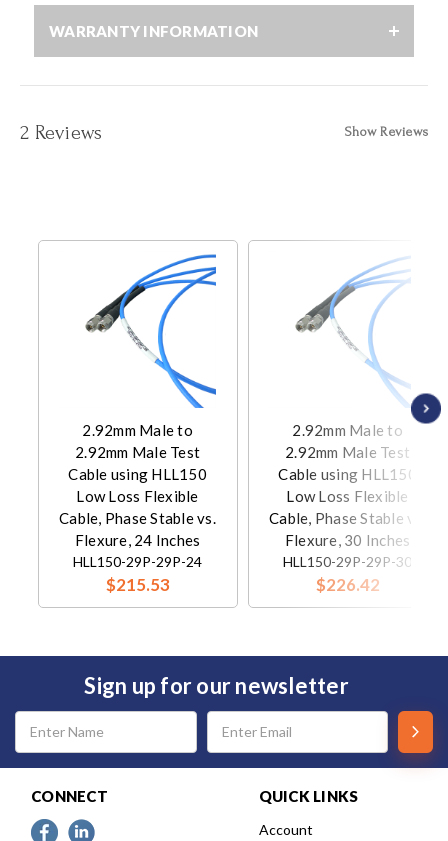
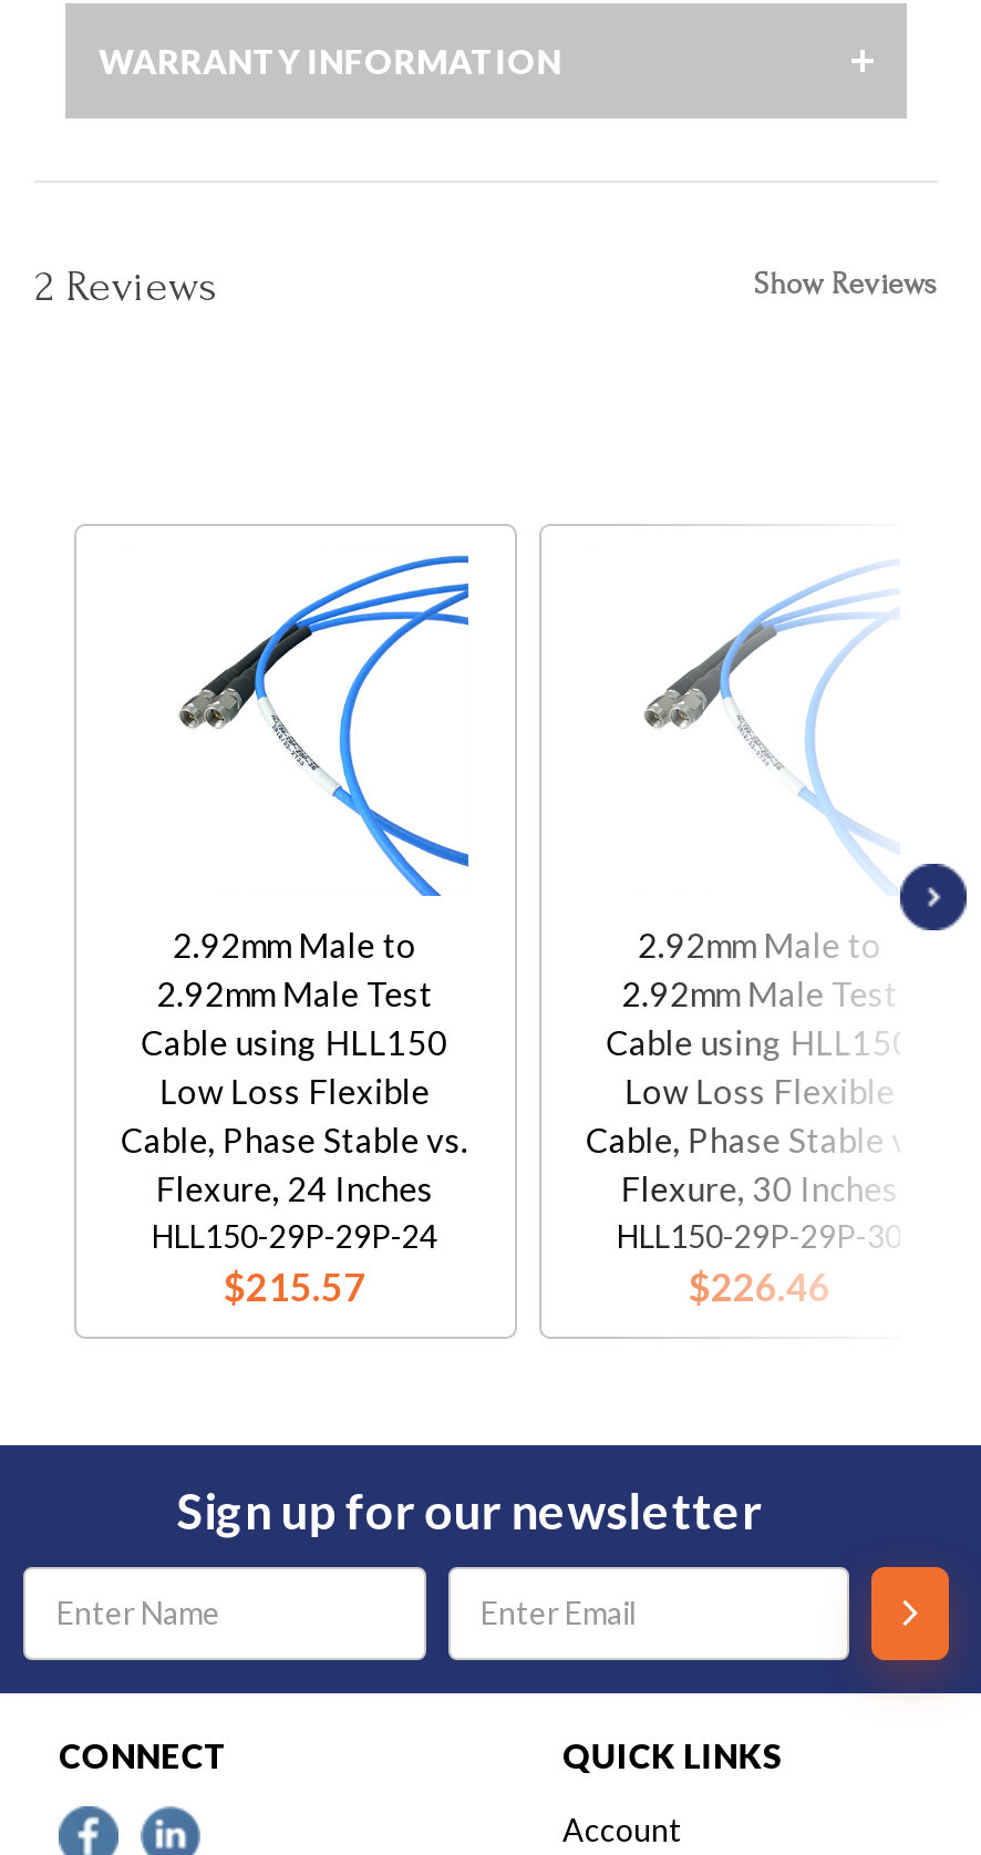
[105,574,169,595] $215.53 -> [224,1264,365,1310] $215.57
[315,574,379,595] $226.42 -> [689,1264,830,1310] $226.46

